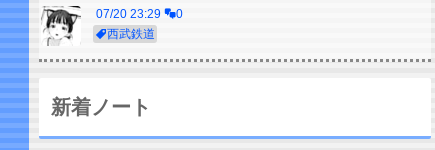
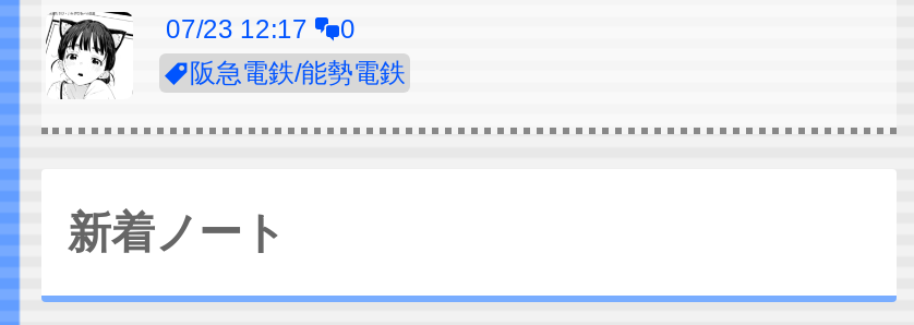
[96,7,183,21] 07/20 23:29 0 -> [166,13,356,44] 07/23 12:17 0
[107,27,155,41] 西武鉄道 -> [190,57,406,87] 阪急電鉄/能勢電鉄

